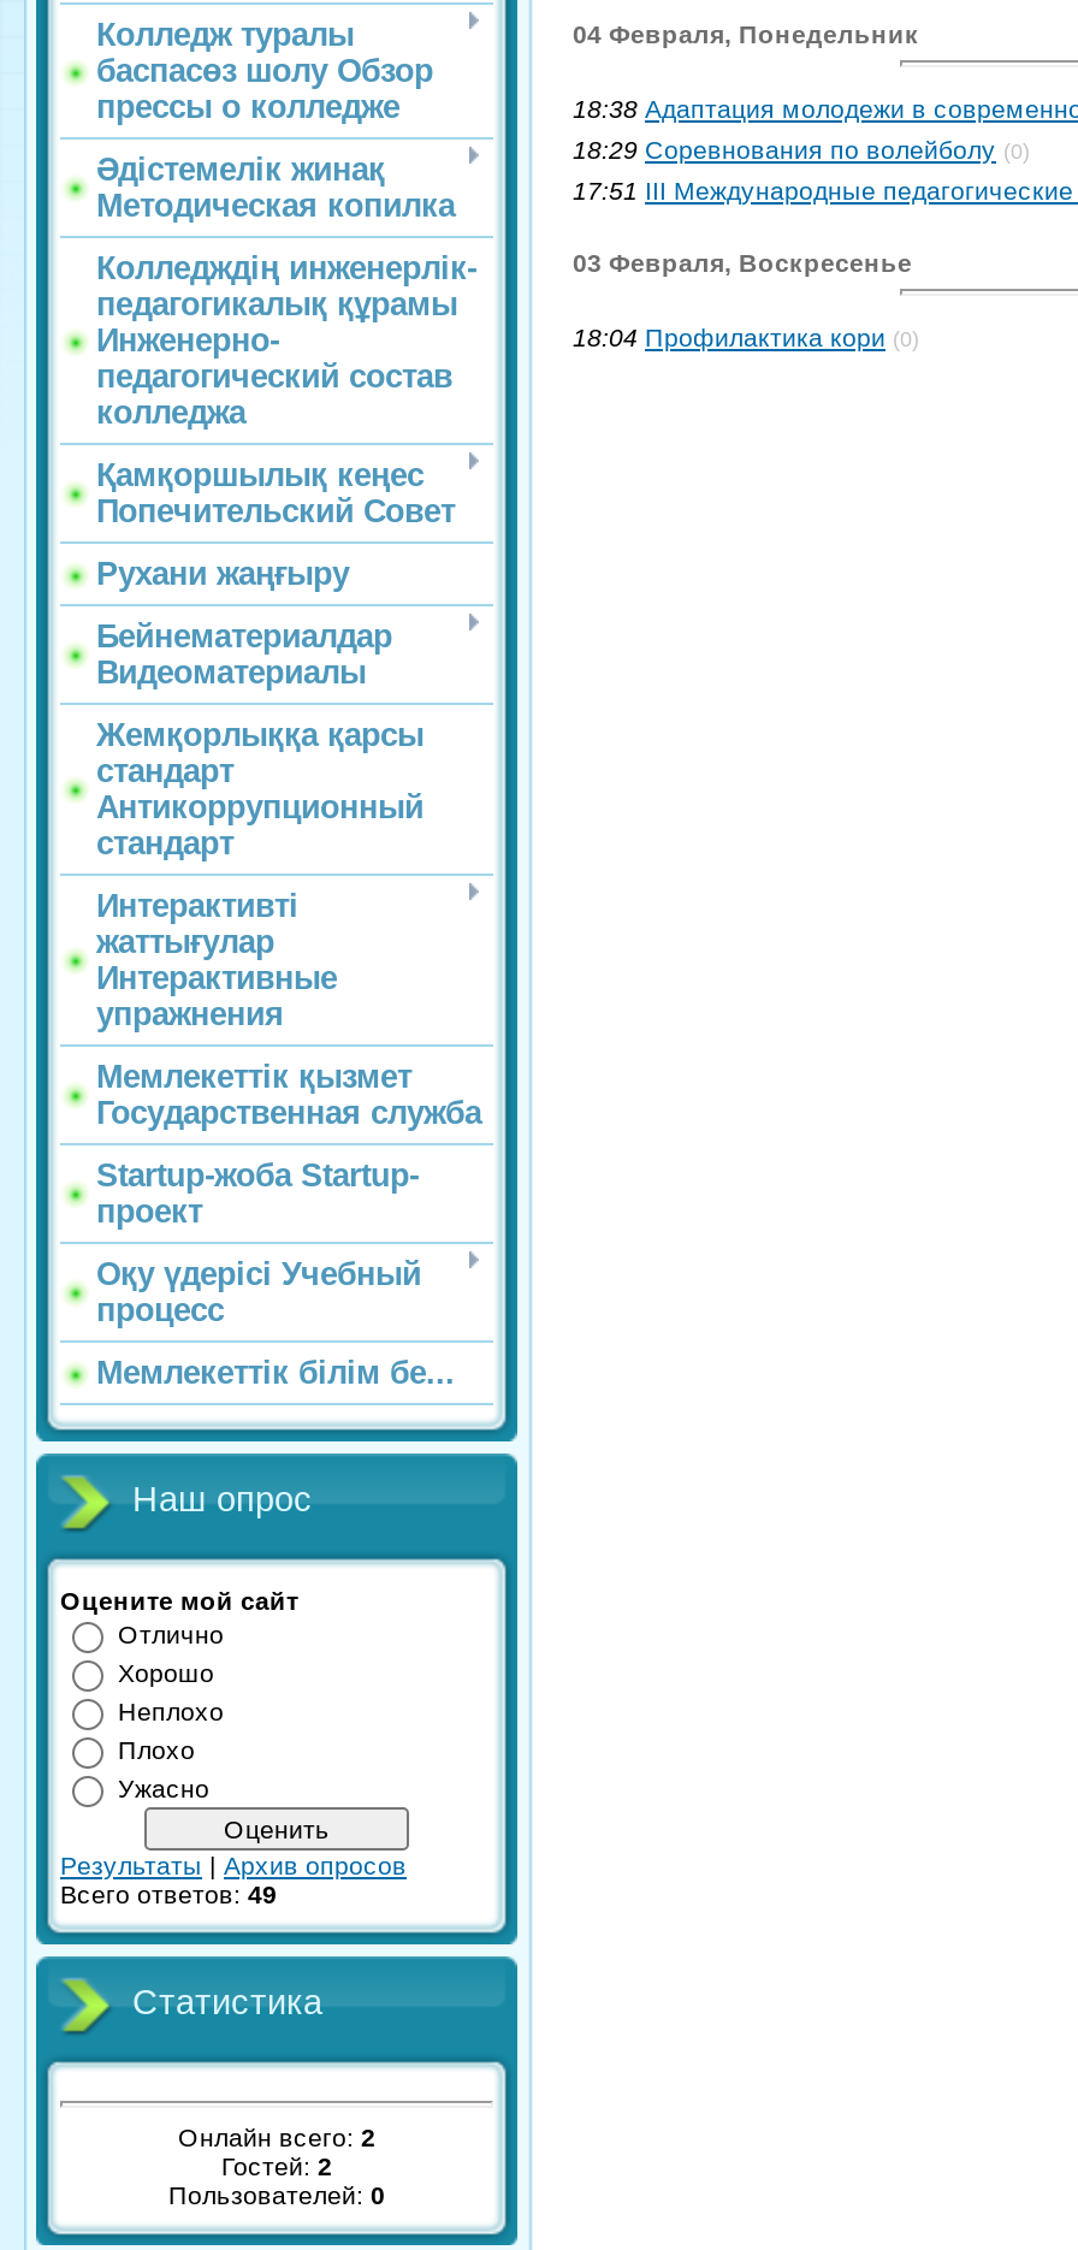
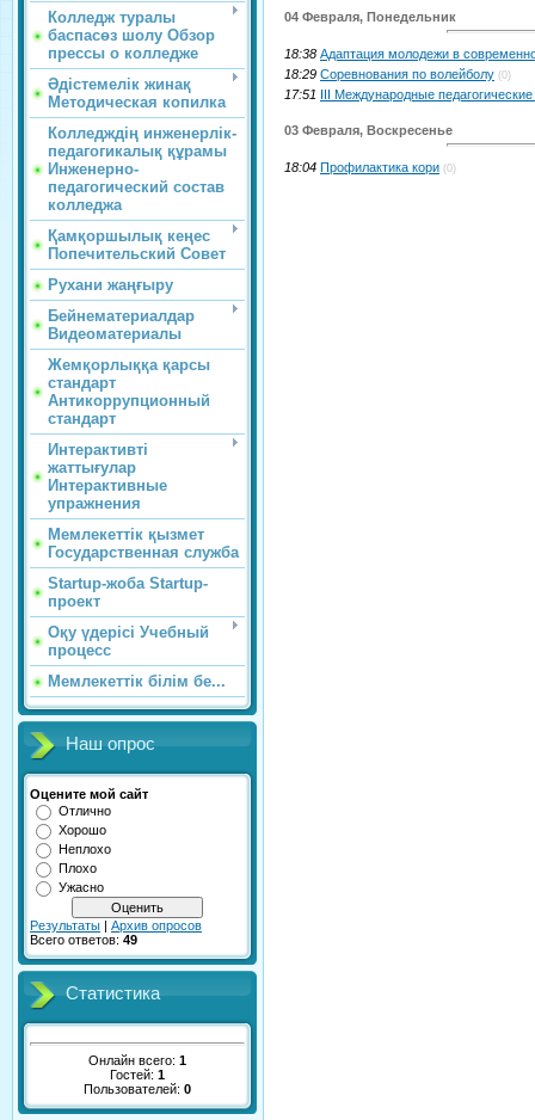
[178,2122,375,2151] Онлайн всего: 2 -> [88,1053,186,1067] Онлайн всего: 1
[221,2151,332,2179] Гостей: 2 -> [110,1067,165,1081] Гостей: 1

